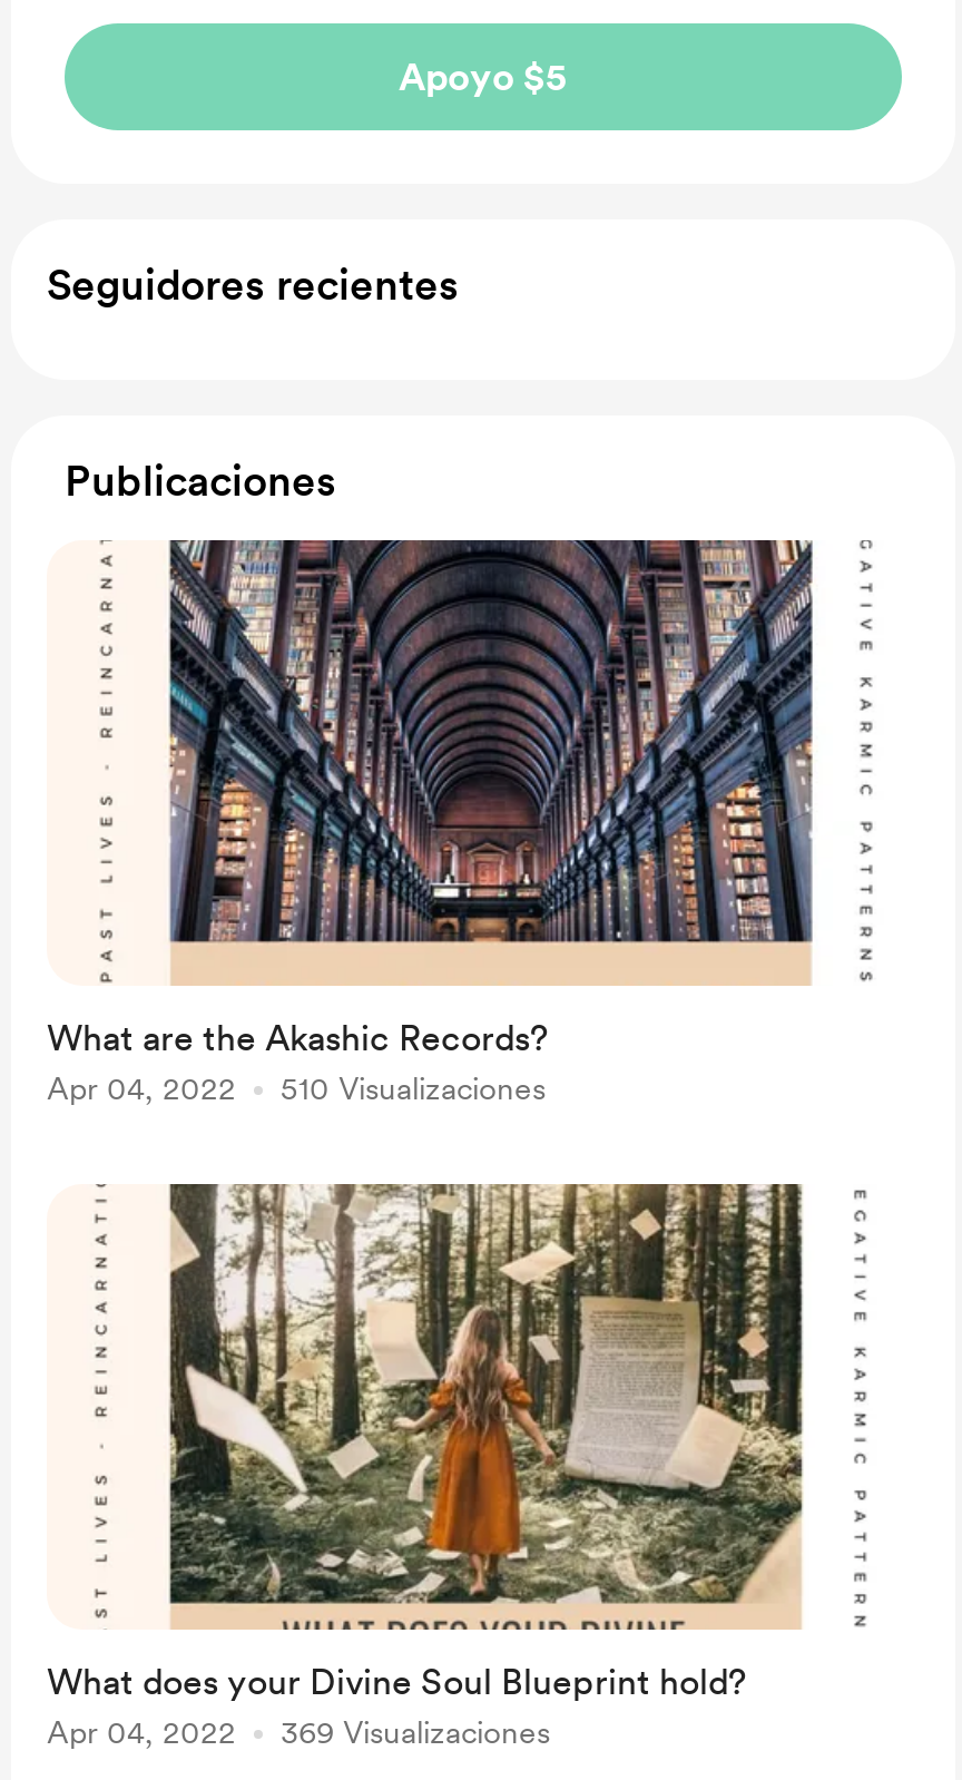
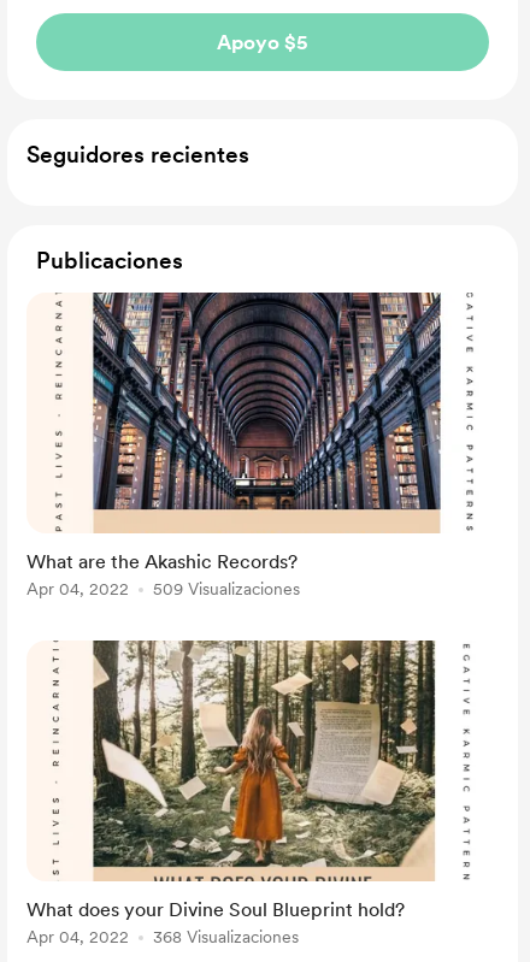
[281,1070,546,1106] 510 Visualizaciones -> [153,579,300,598] 509 Visualizaciones
[281,1714,550,1750] 369 Visualizaciones -> [153,927,299,946] 368 Visualizaciones

